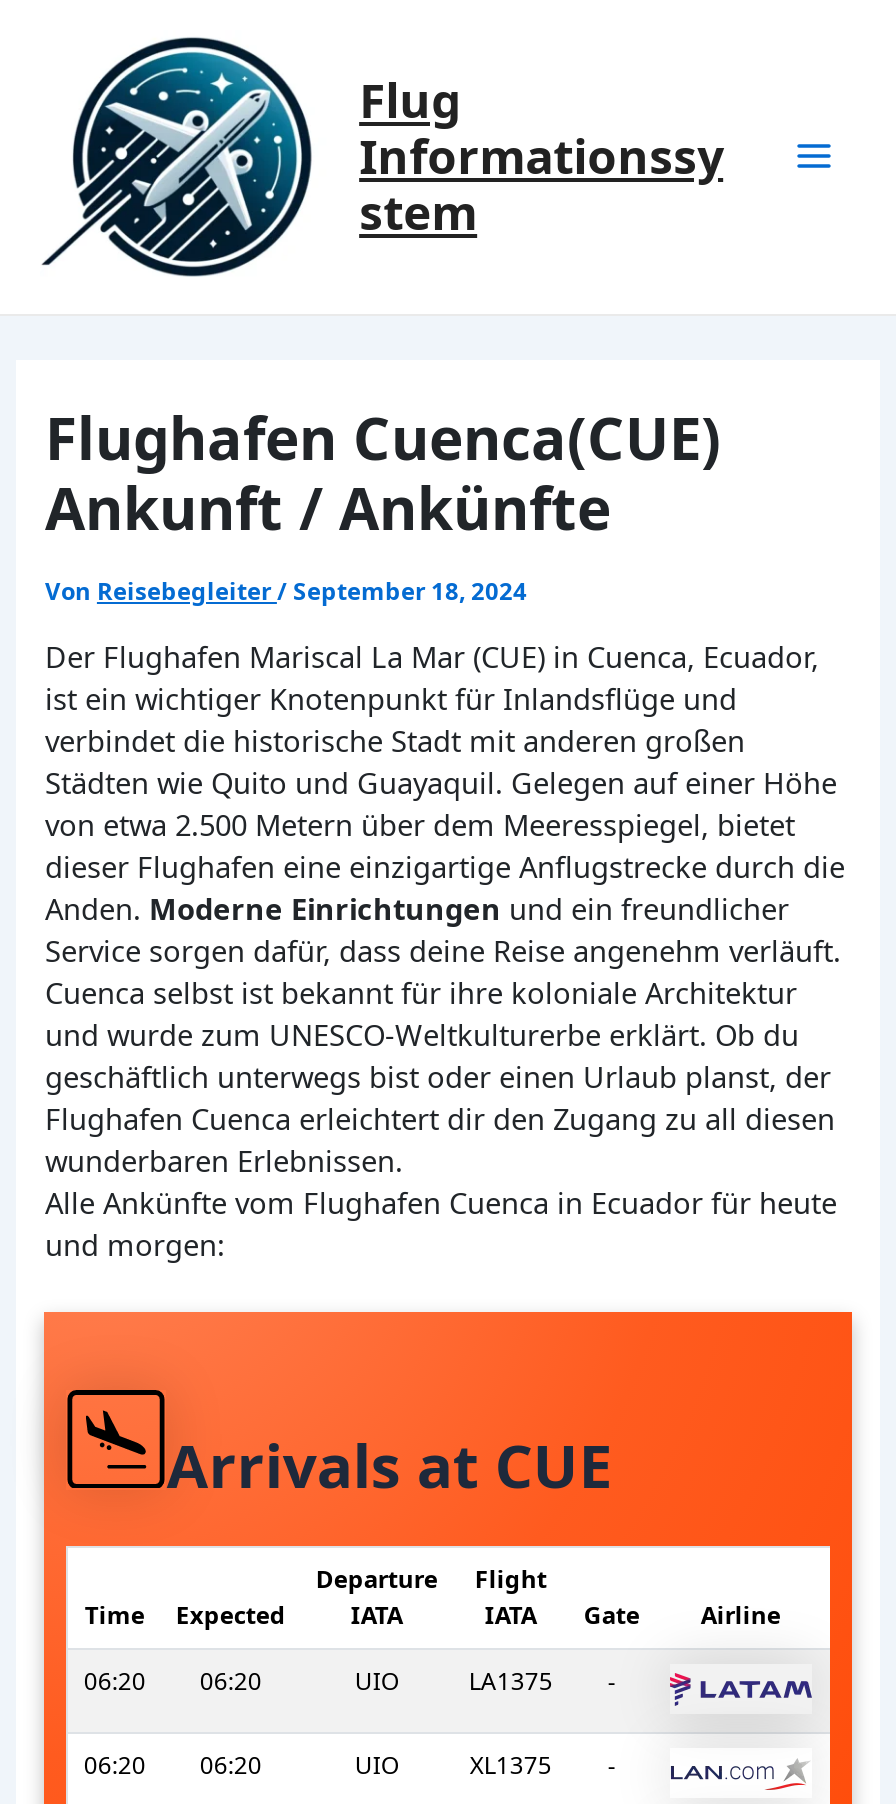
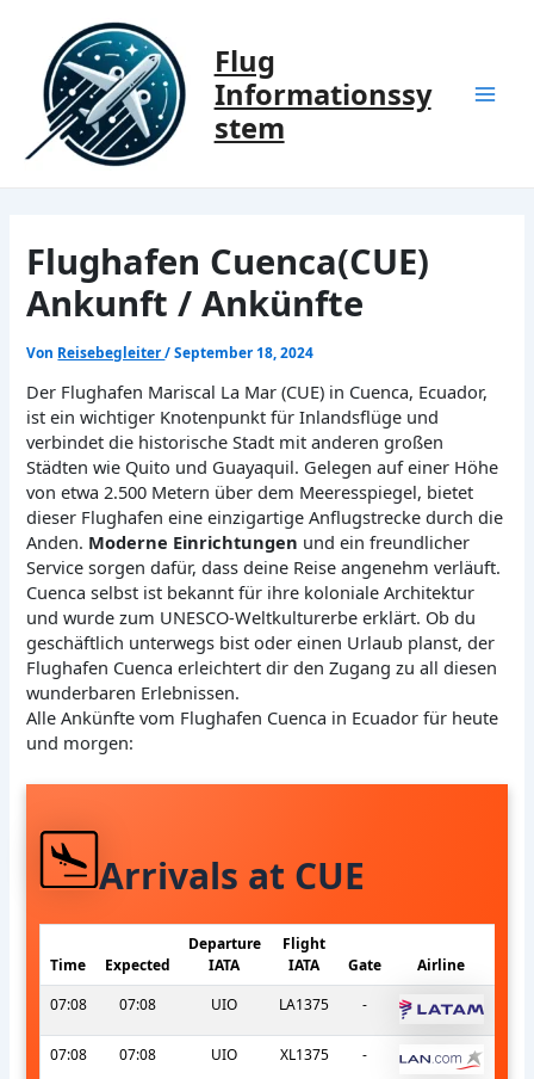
[84,1665,146,1699] 06:20 -> [50,994,87,1014] 07:08
[200,1665,262,1699] 06:20 -> [119,994,156,1014] 07:08
[84,1749,146,1783] 06:20 -> [50,1044,87,1064] 07:08
[200,1749,262,1783] 06:20 -> [119,1044,156,1064] 07:08

